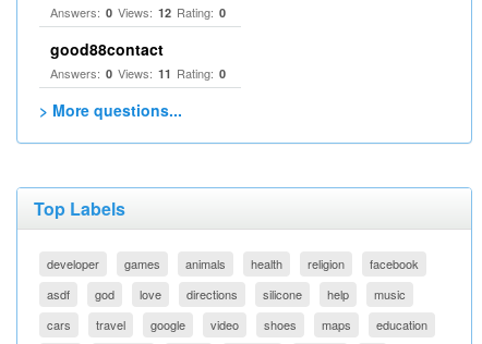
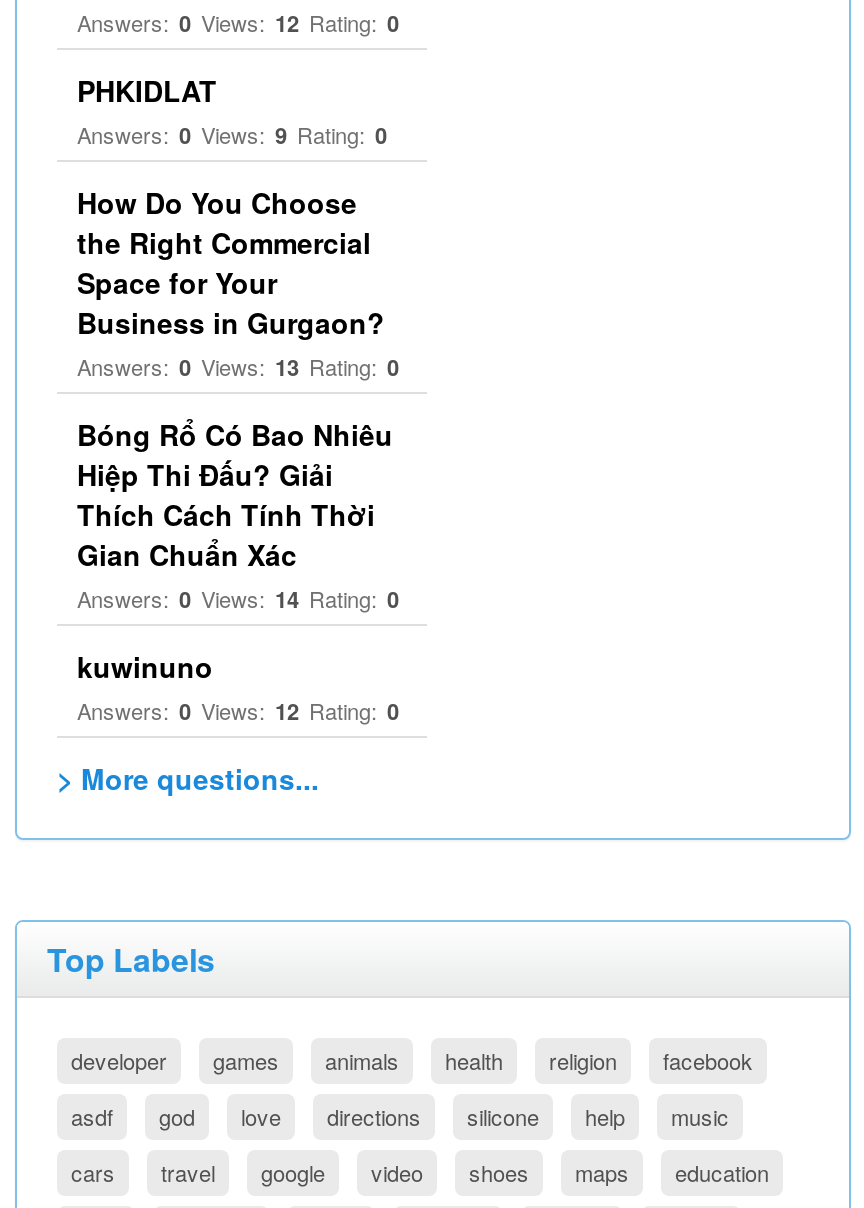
[50,38,226,82] good88contact | Answers: 0 Views: 11 Rating: 0 -> [77,70,399,726] PHKIDLAT | Answers: 0 Views: 9 Rating: 0 | How Do You Choose | the Right Commercial | Space for Your | Business in Gurgaon? | Answers: 0 Views: 13 Rating: 0 | Bóng Rổ Có Bao Nhiêu | Hiệp Thi Đấu? Giải | Thích Cách Tính Thời | Gian Chuẩn Xác | Answers: 0 Views: 14 Rating: 0 | kuwinuno | Answers: 0 Views: 12 Rating: 0

